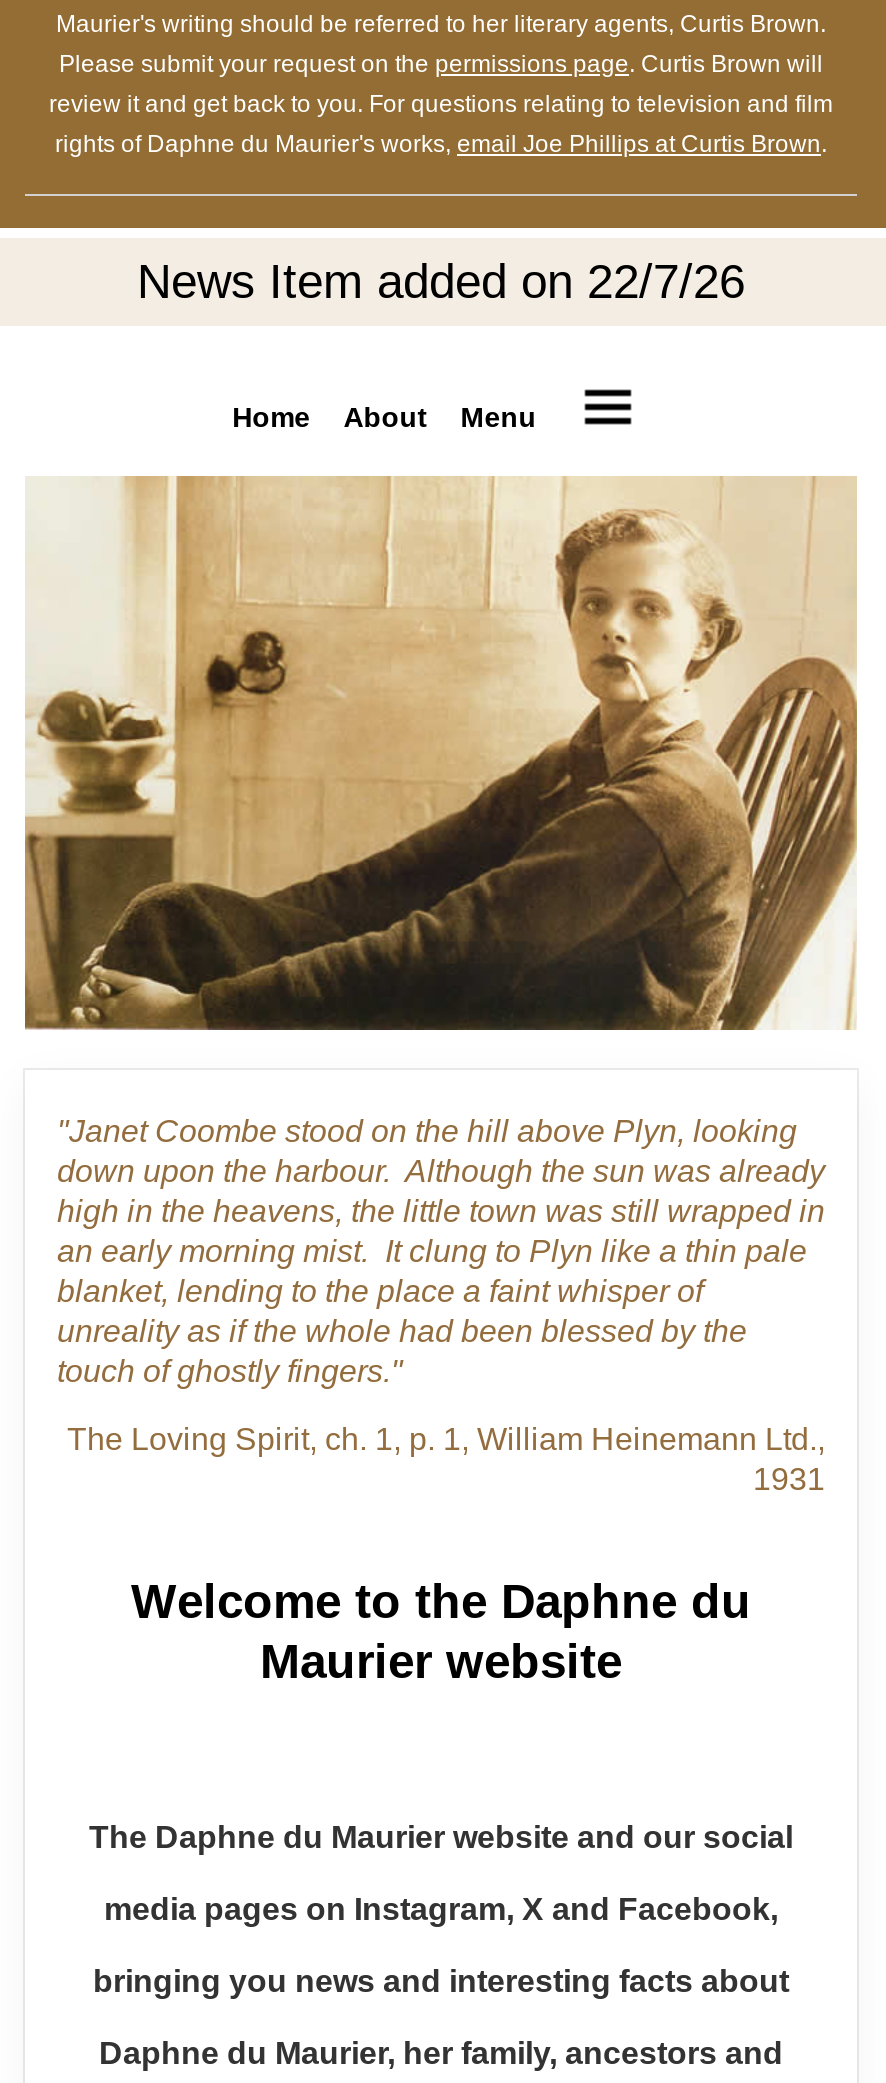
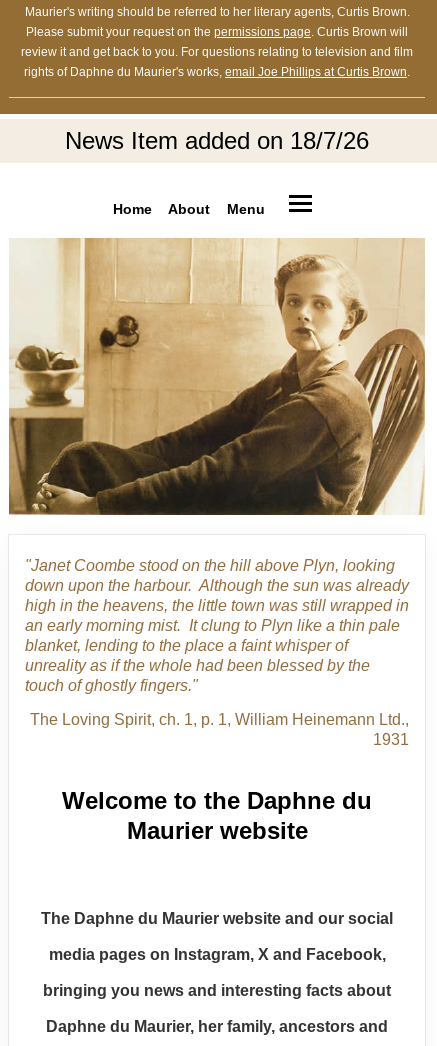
[137,254,745,308] News Item added on 22/7/26 -> [65,127,369,154] News Item added on 18/7/26

